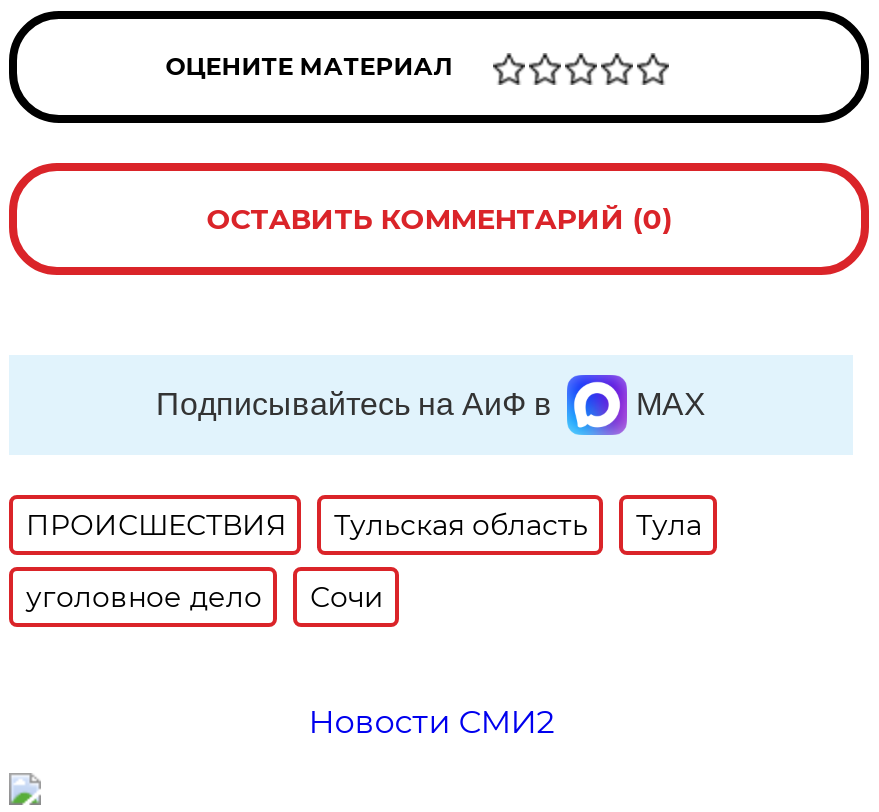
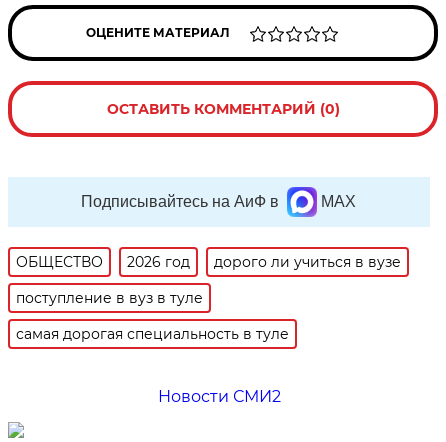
[26,507,702,615] ПРОИСШЕСТВИЯ | Тульская область | Тула | уголовное дело | Сочи -> [16,253,401,343] ОБЩЕСТВО | 2026 год | дорого ли учиться в вузе | поступление в вуз в туле | самая дорогая специальность в туле

